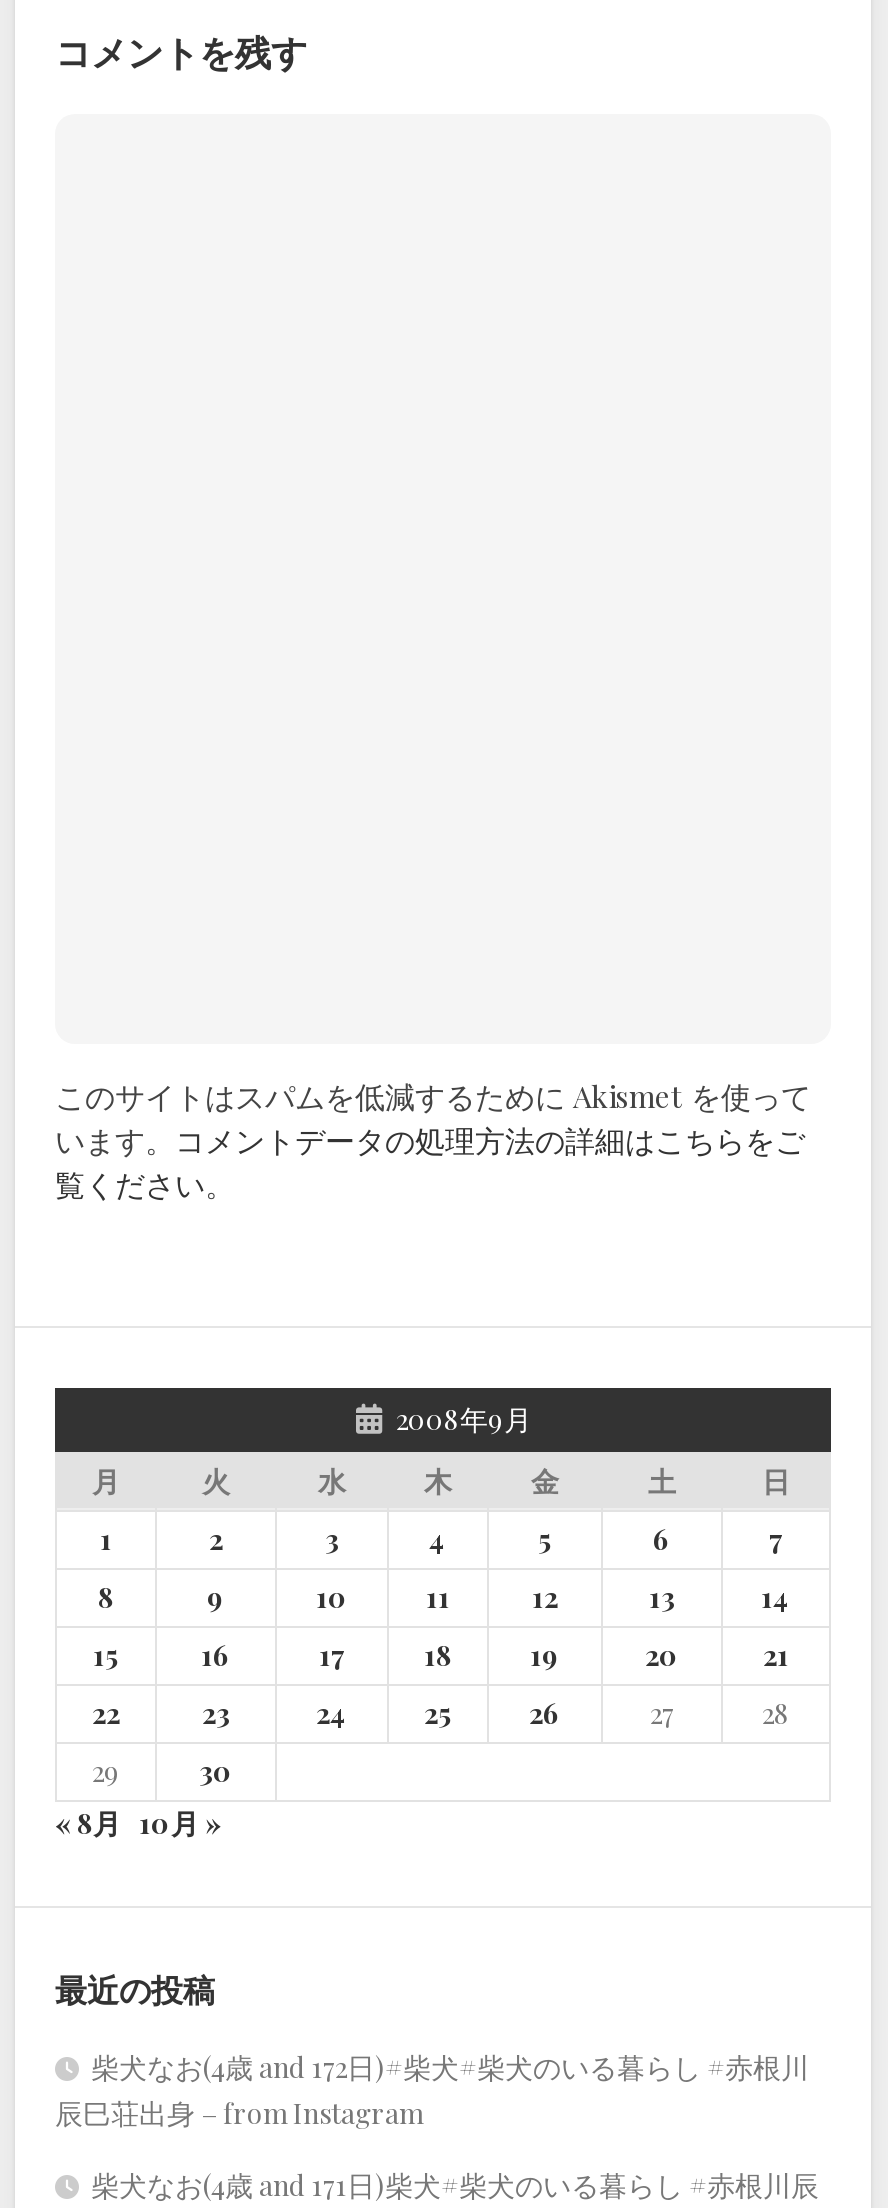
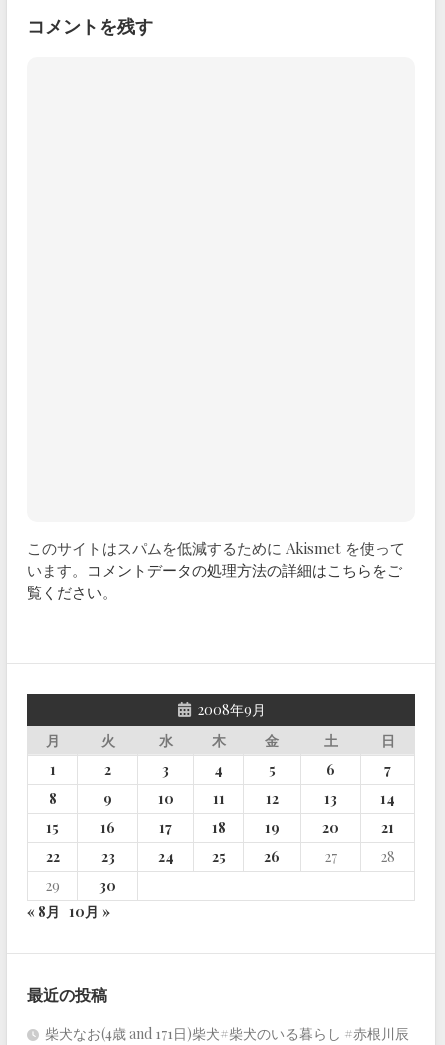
[55,2047,809,2131] 柴犬なお(4歳 and 172日)#柴犬#柴犬のいる暮らし #赤根川 | 辰巳荘出身 – from Instagram -> none

